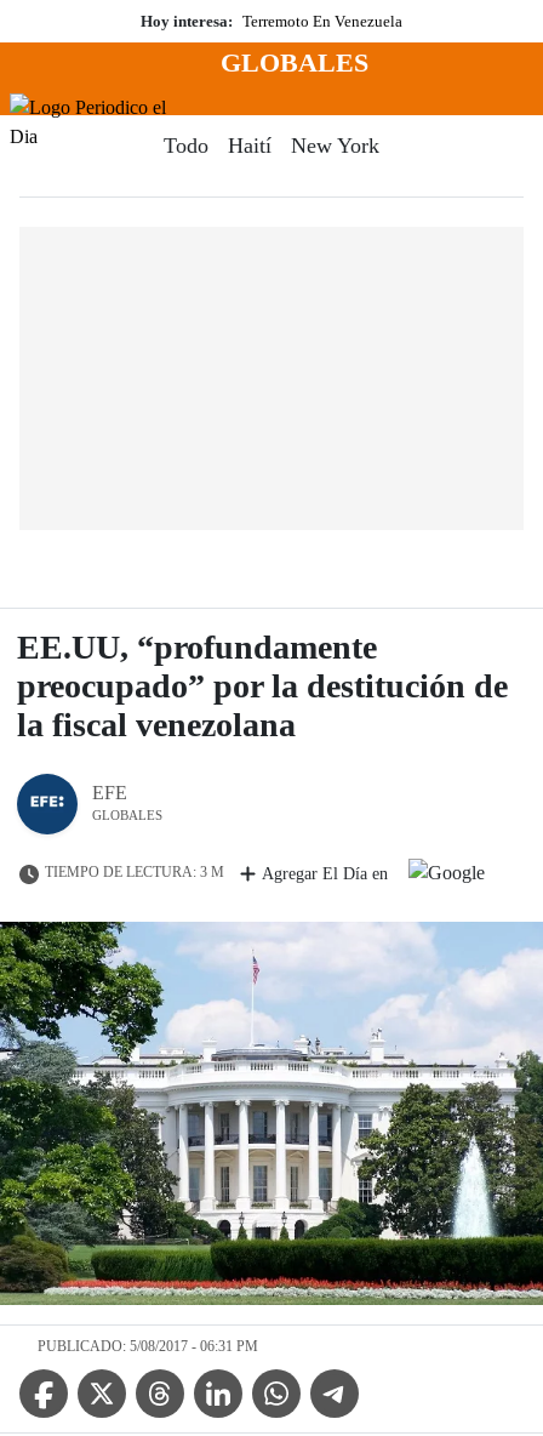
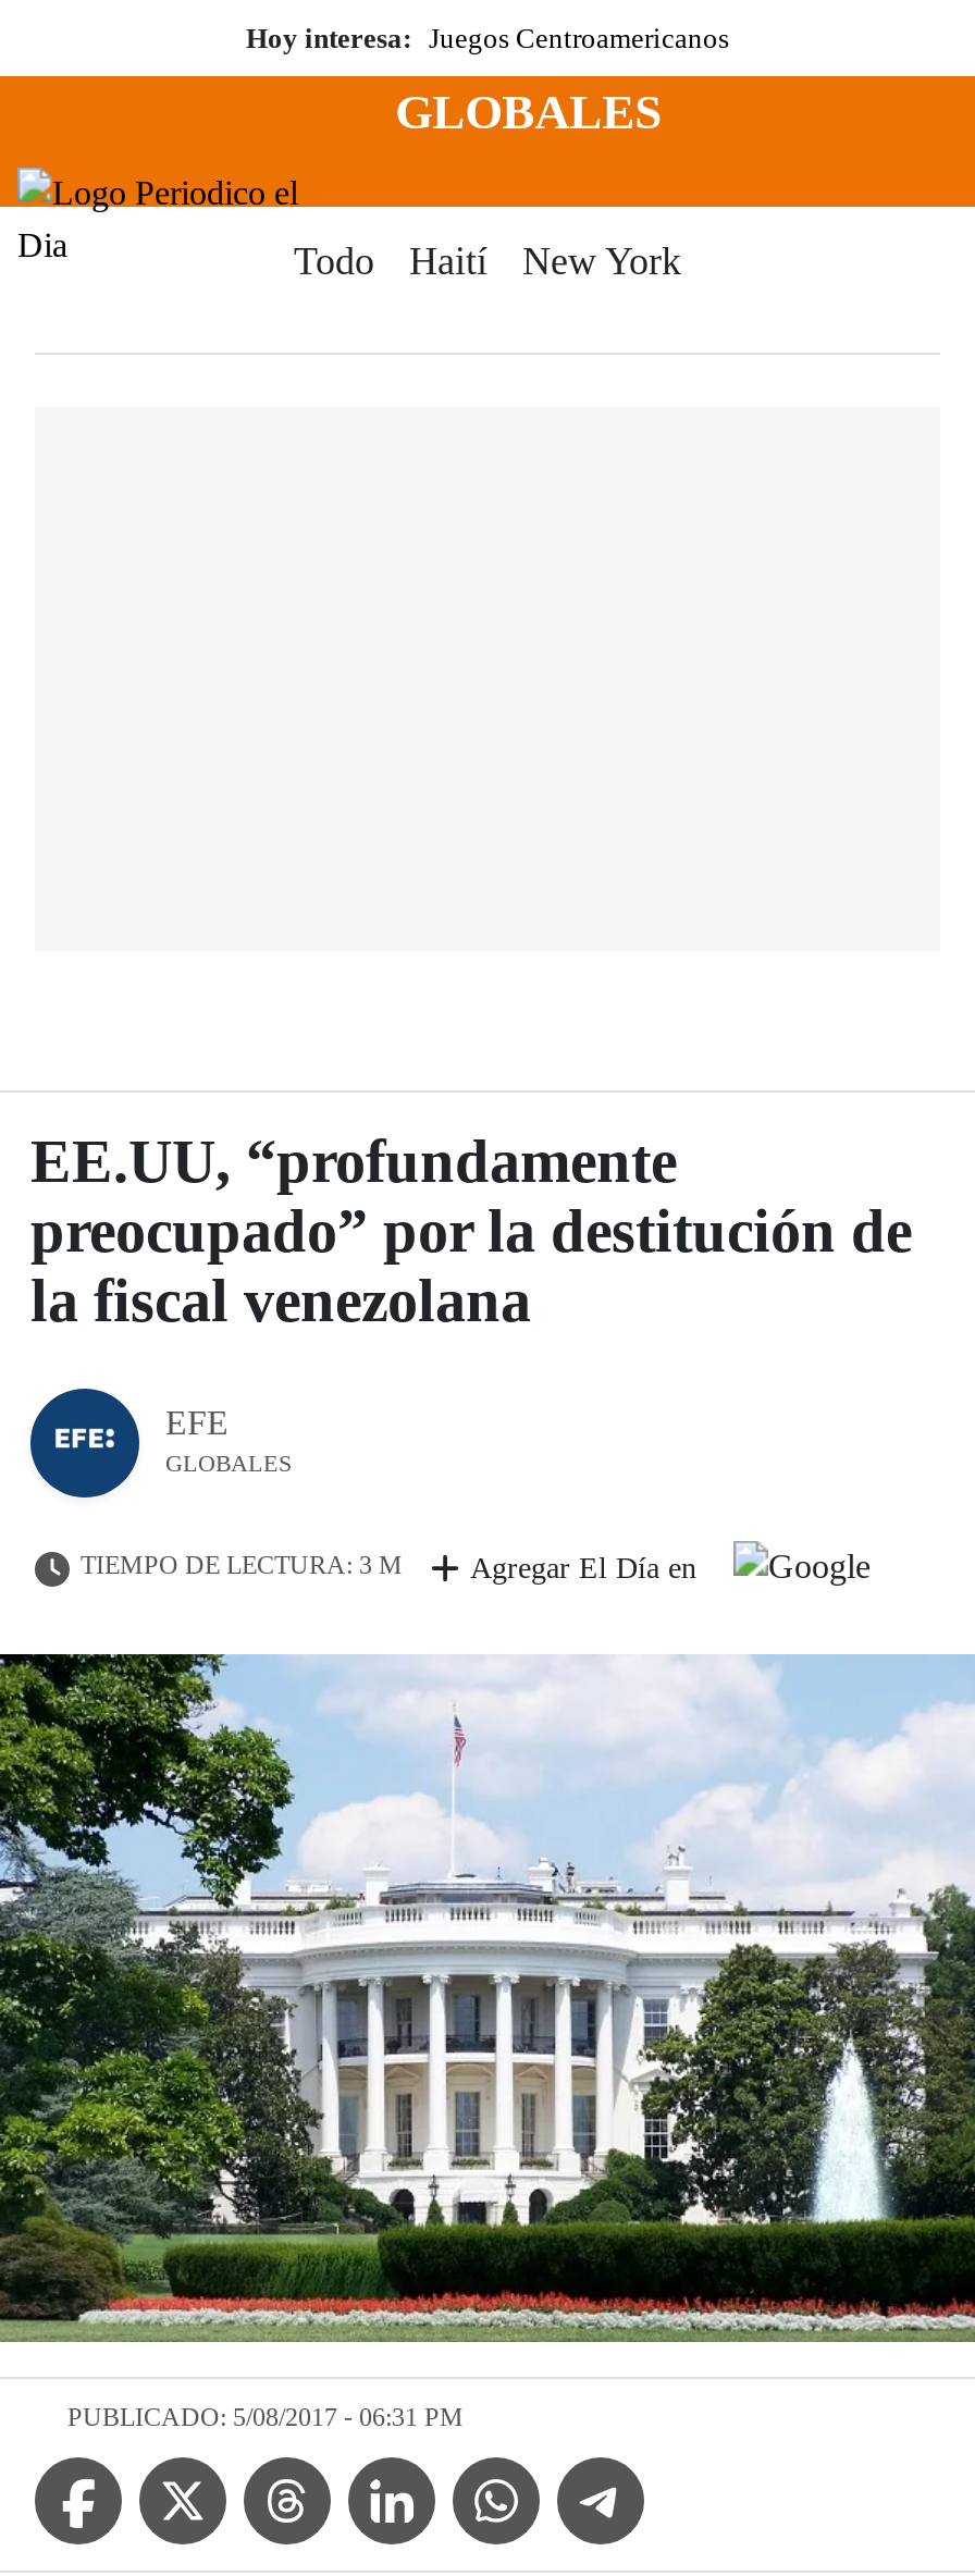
[141,12,402,30] Hoy interesa: Terremoto En Venezuela -> [246,22,729,54] Hoy interesa: Juegos Centroamericanos

